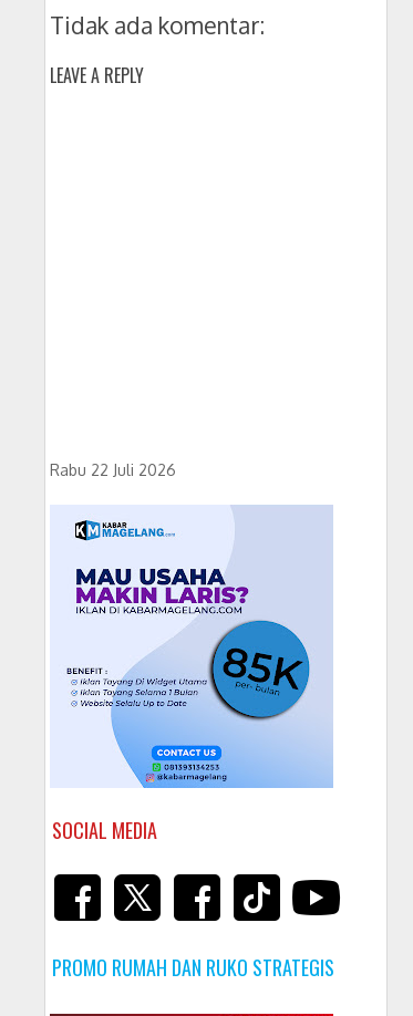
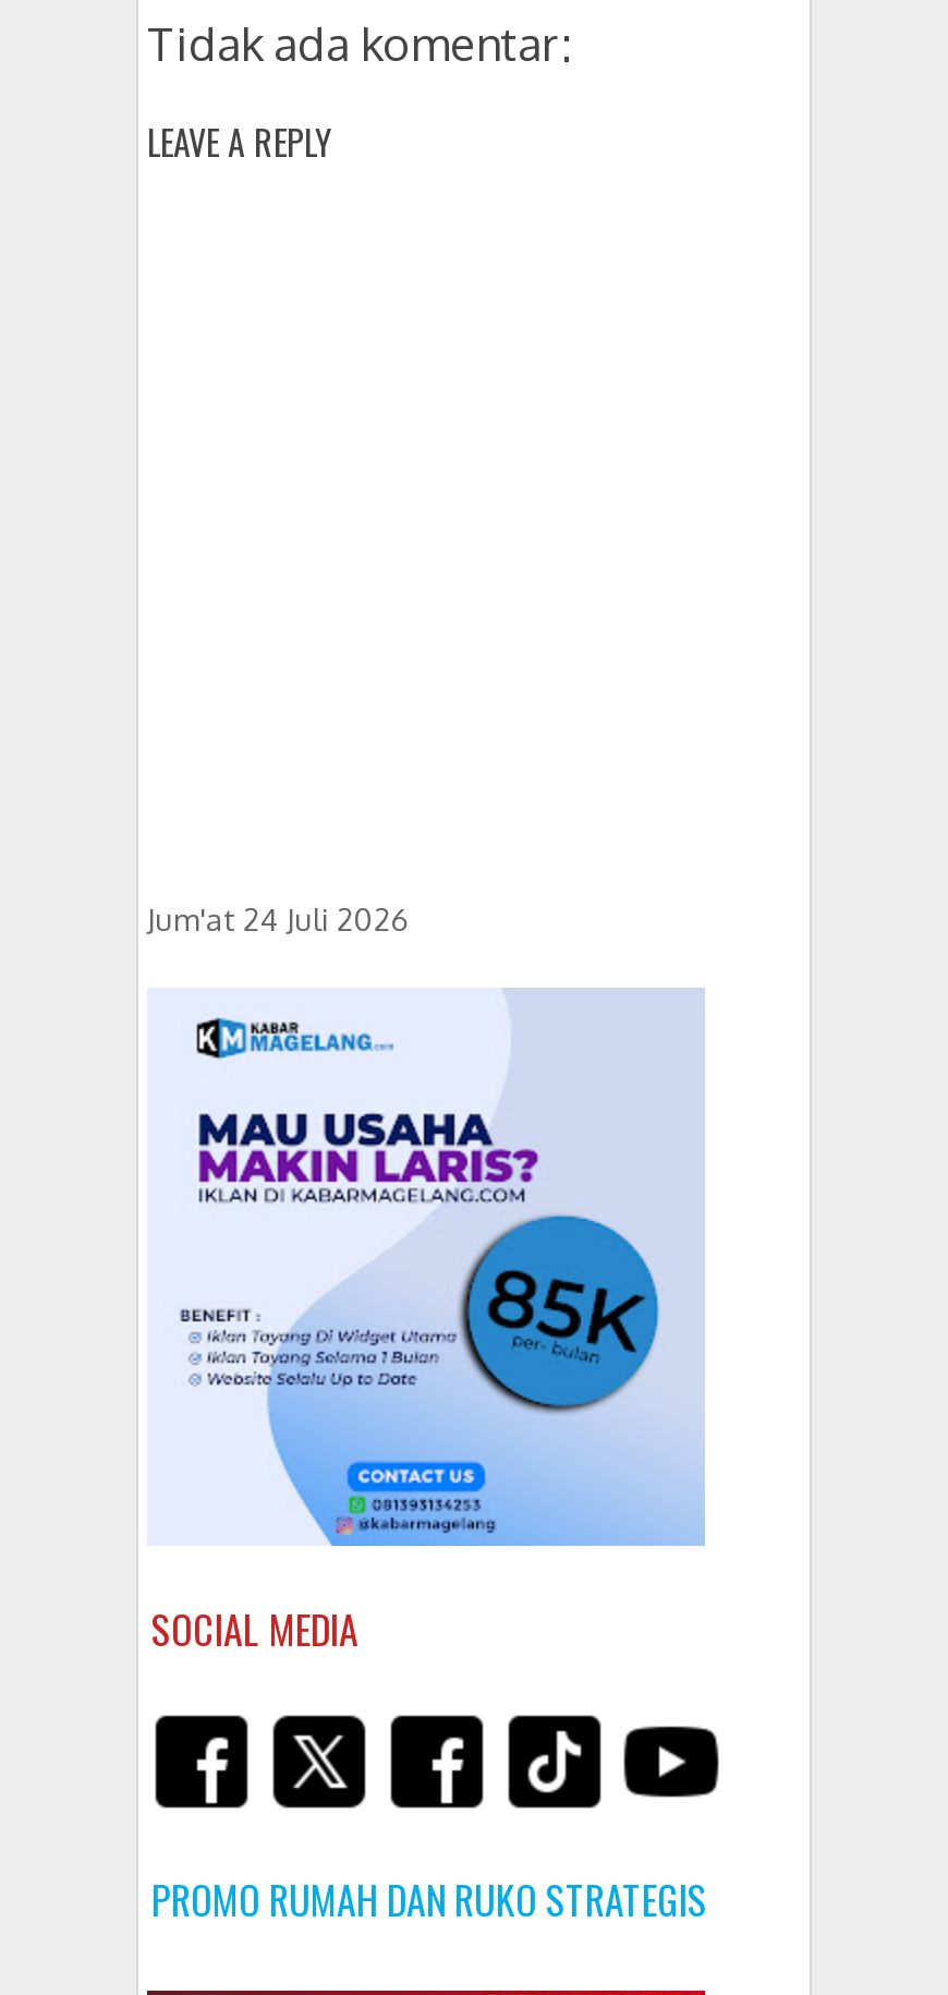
[50,461,176,480] Rabu 22 Juli 2026 -> [147,901,411,938] Jum'at 24 Juli 2026

